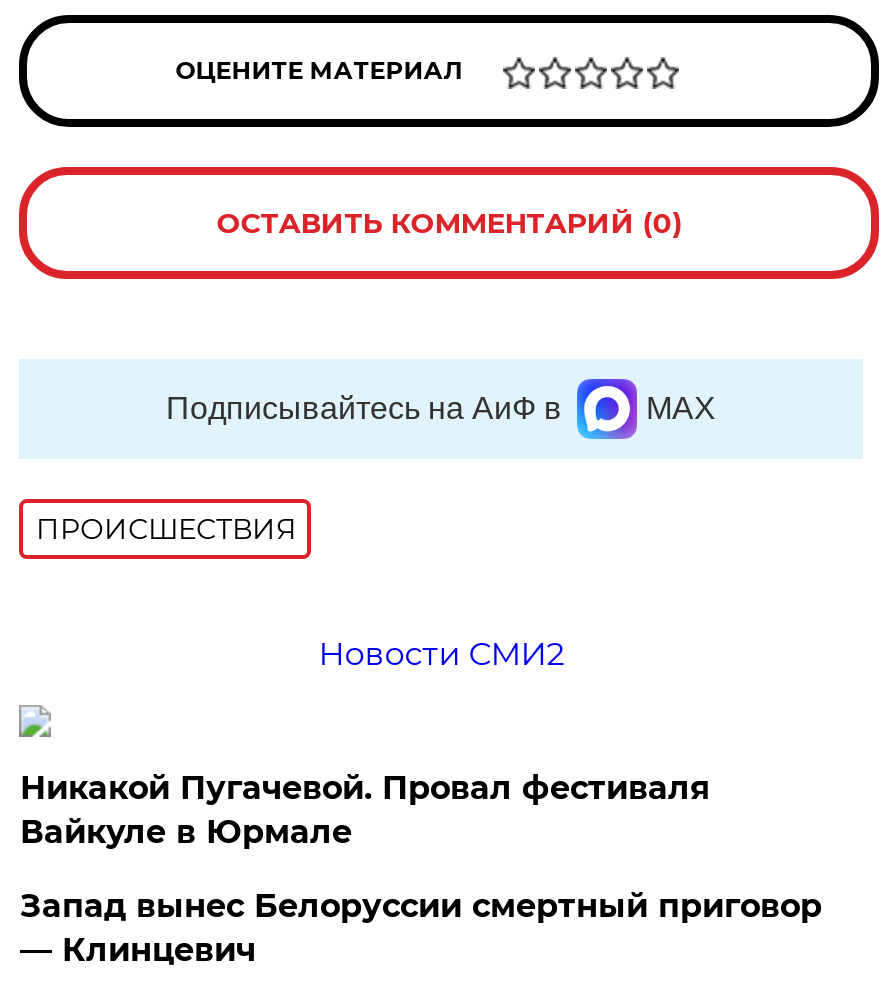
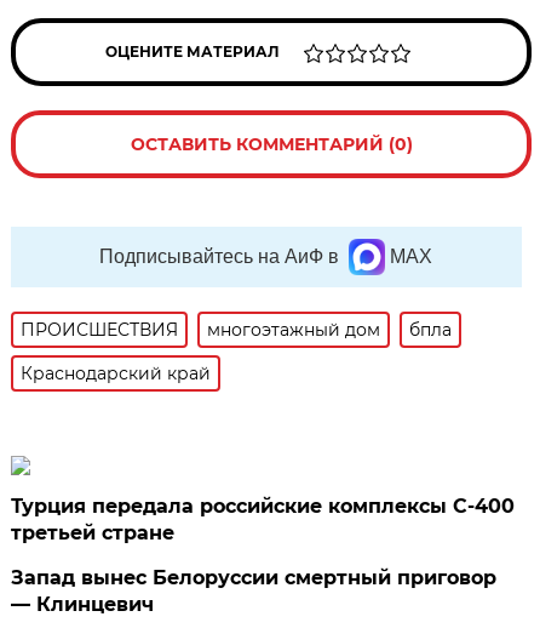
[318,635,564,673] Новости СМИ2 -> [21,319,452,384] многоэтажный дом | бпла | Краснодарский край
[20,769,710,851] Никакой Пугачевой. Провал фестиваля | Вайкуле в Юрмале -> [11,495,515,544] Турция передала российские комплексы С-400 | третьей стране

